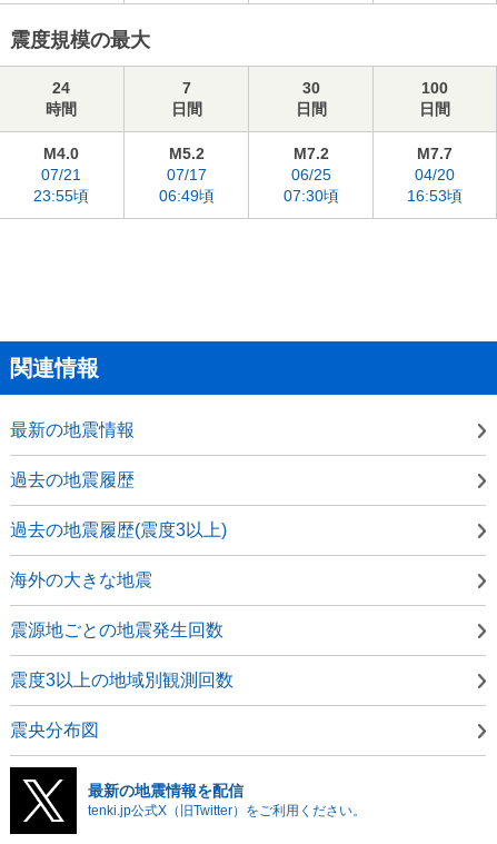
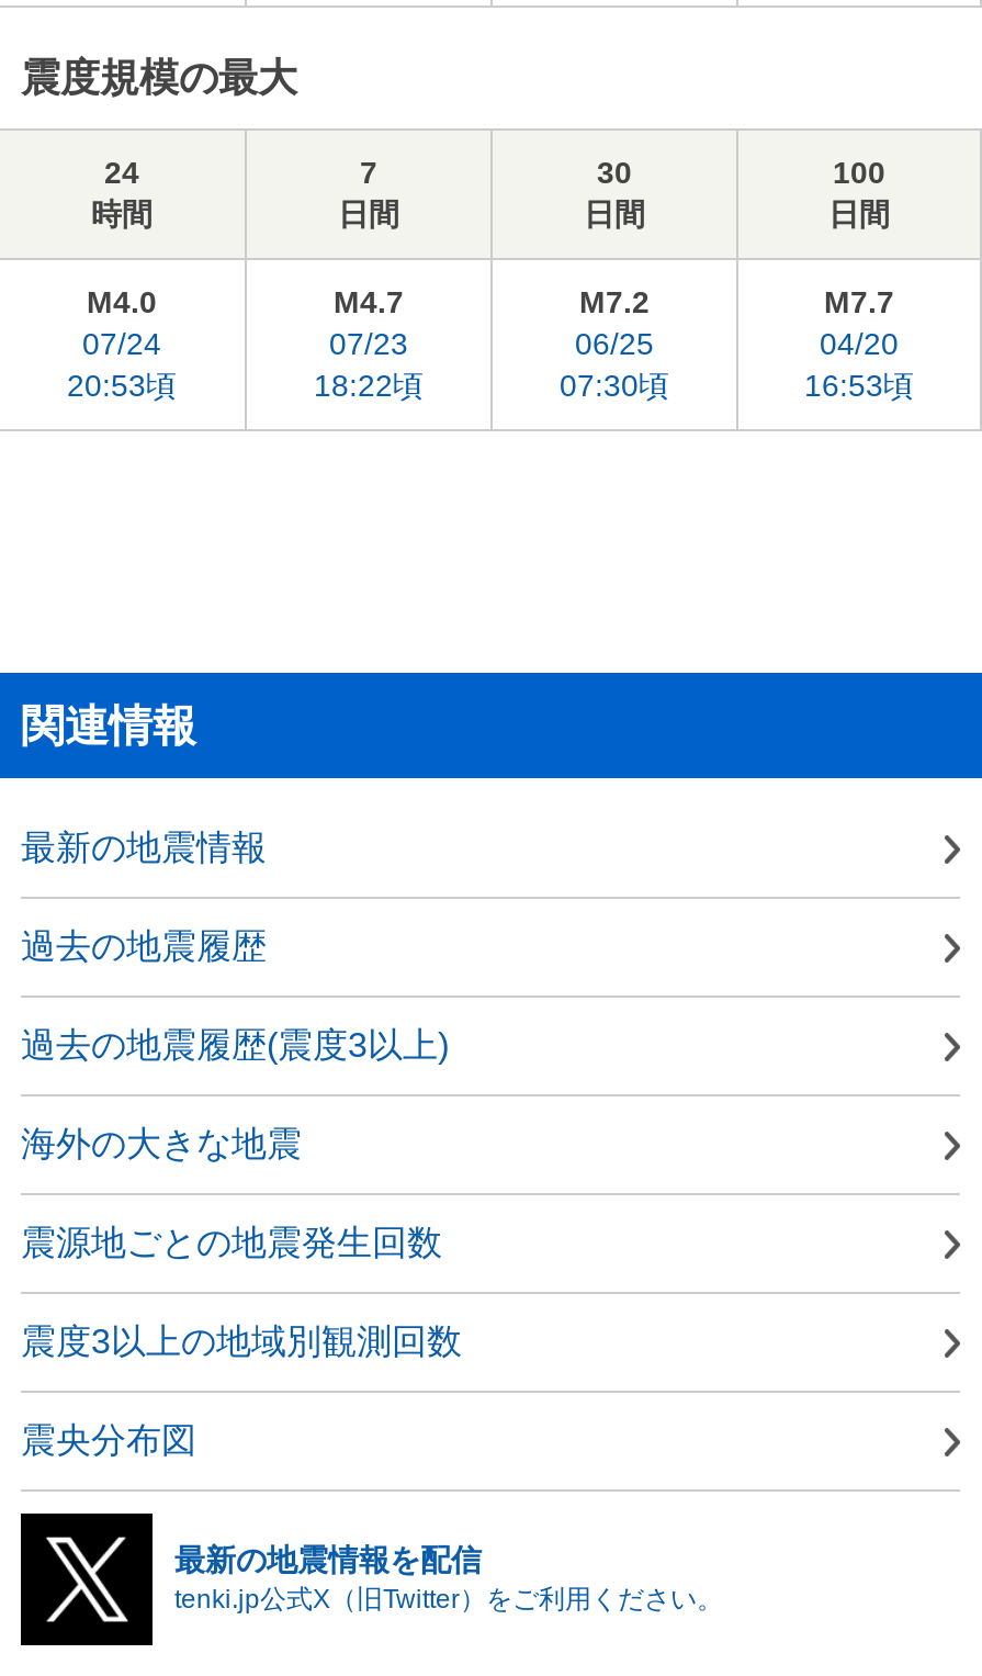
[158,145,214,205] M5.2 | 07/17 | 06:49頃 -> [314,284,424,403] M4.7 | 07/23 | 18:22頃
[33,166,89,205] 07/21 | 23:55頃 -> [67,326,177,403] 07/24 | 20:53頃

